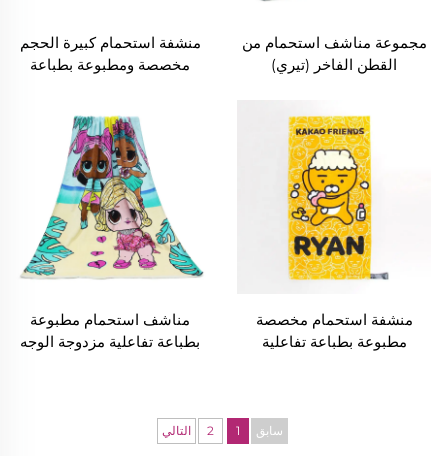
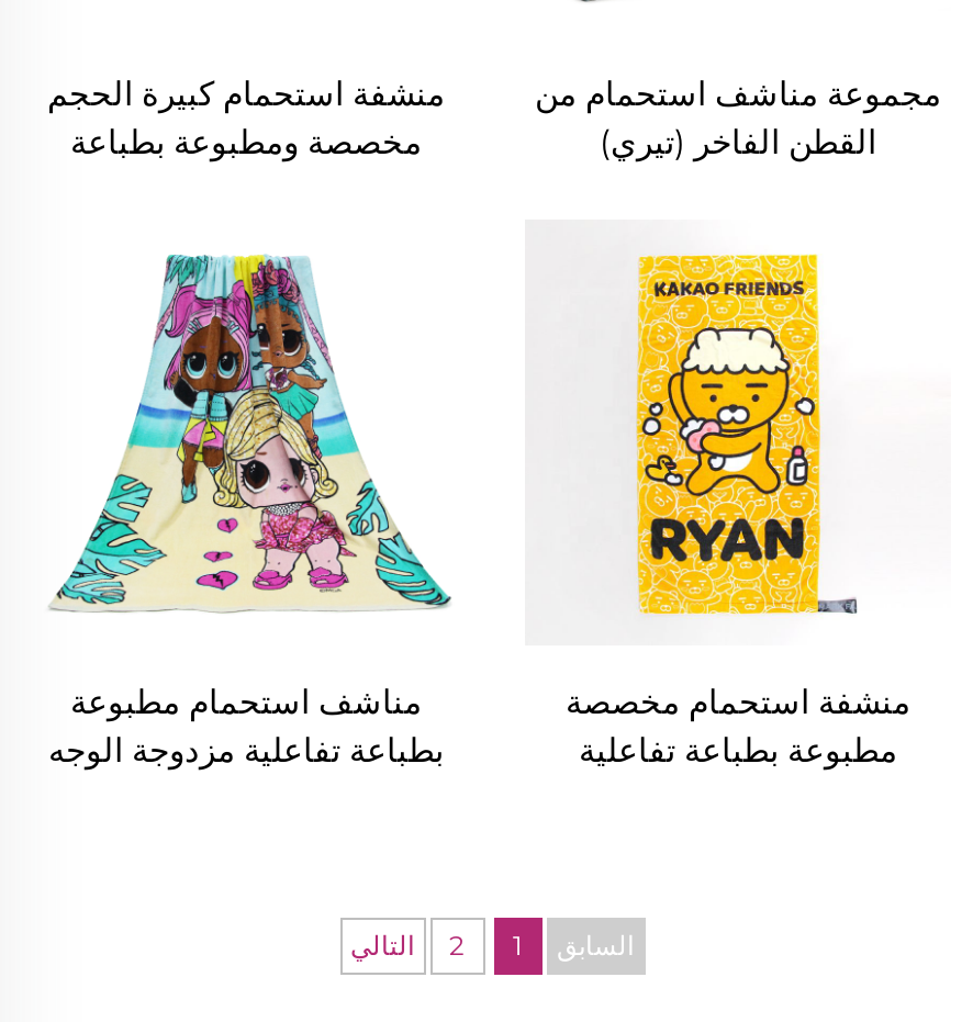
[255,423,282,438] سابق -> [557,928,634,961] السابق

